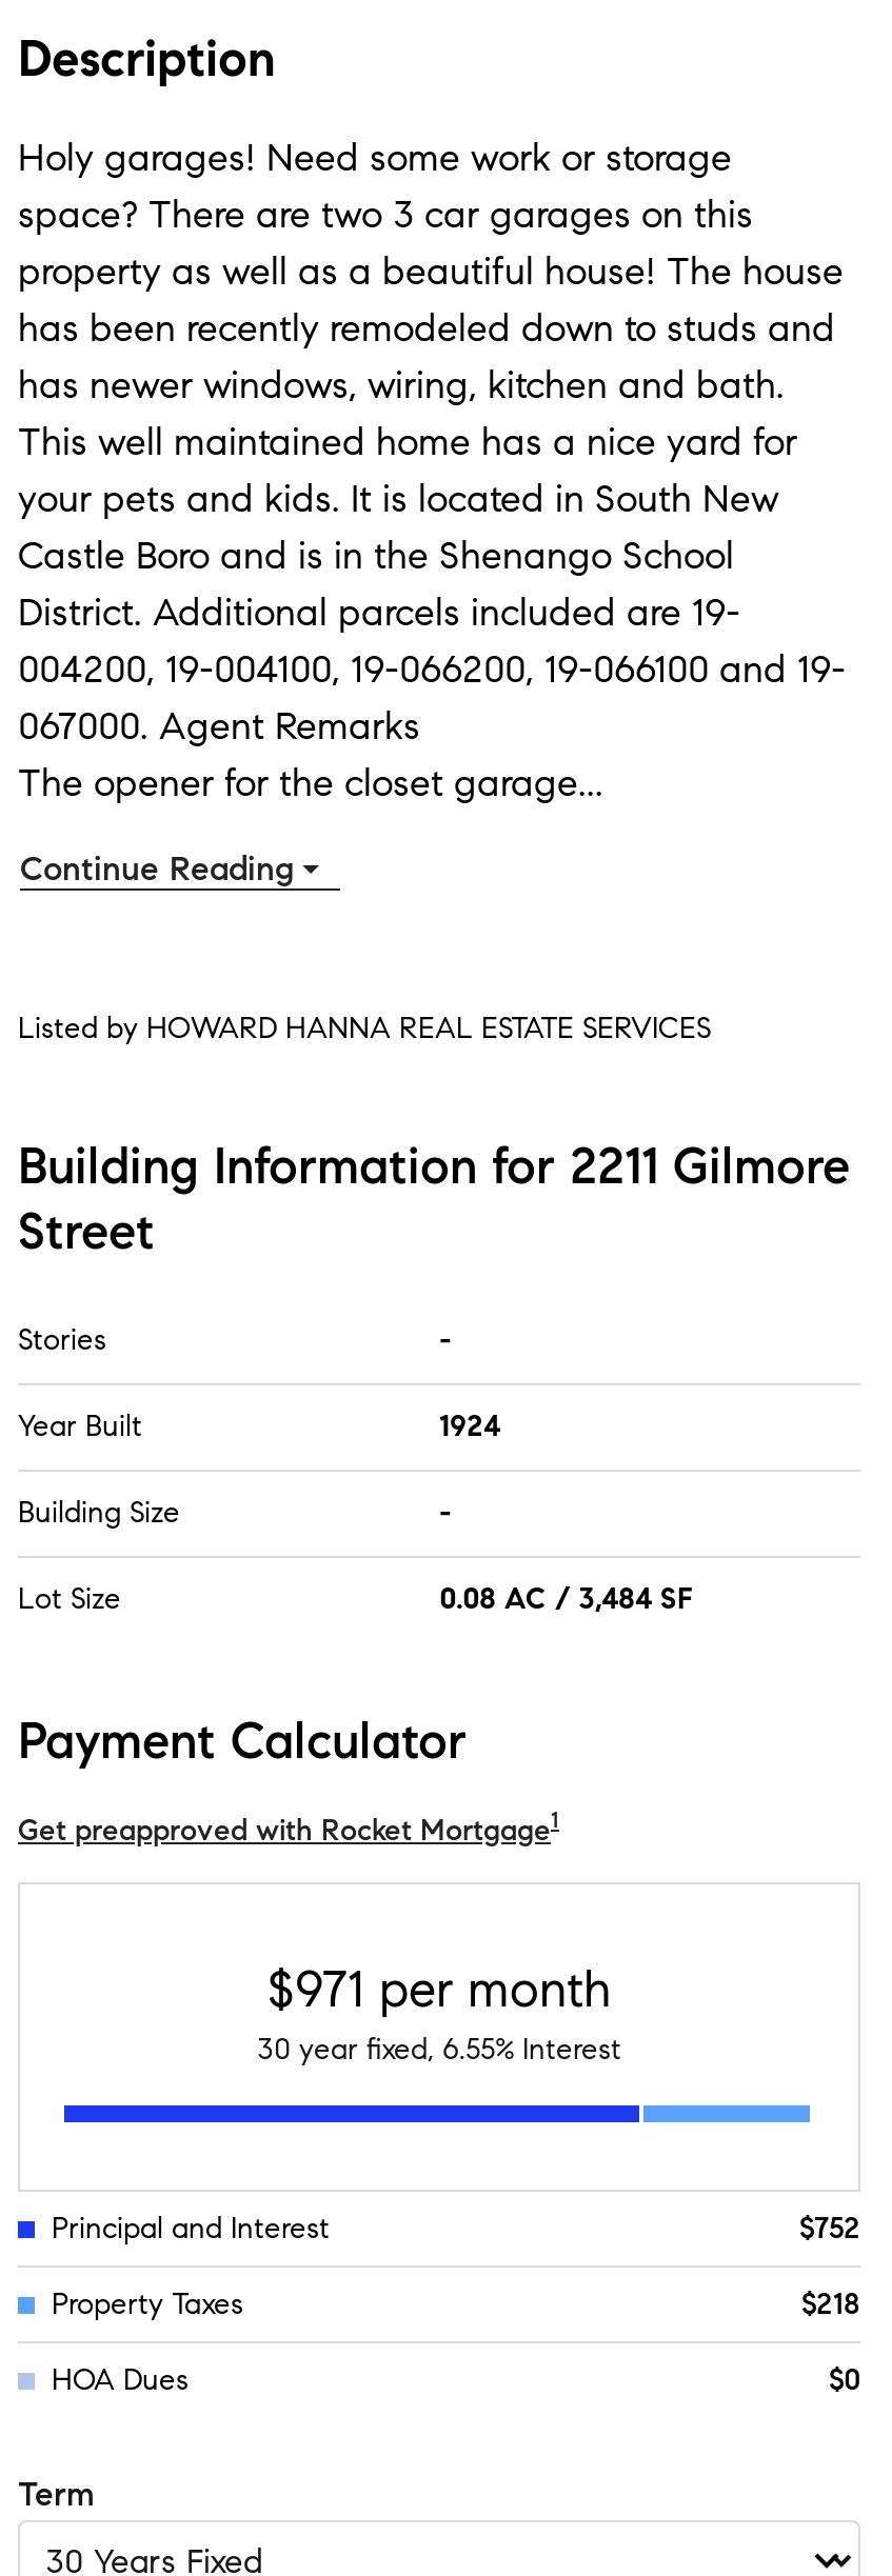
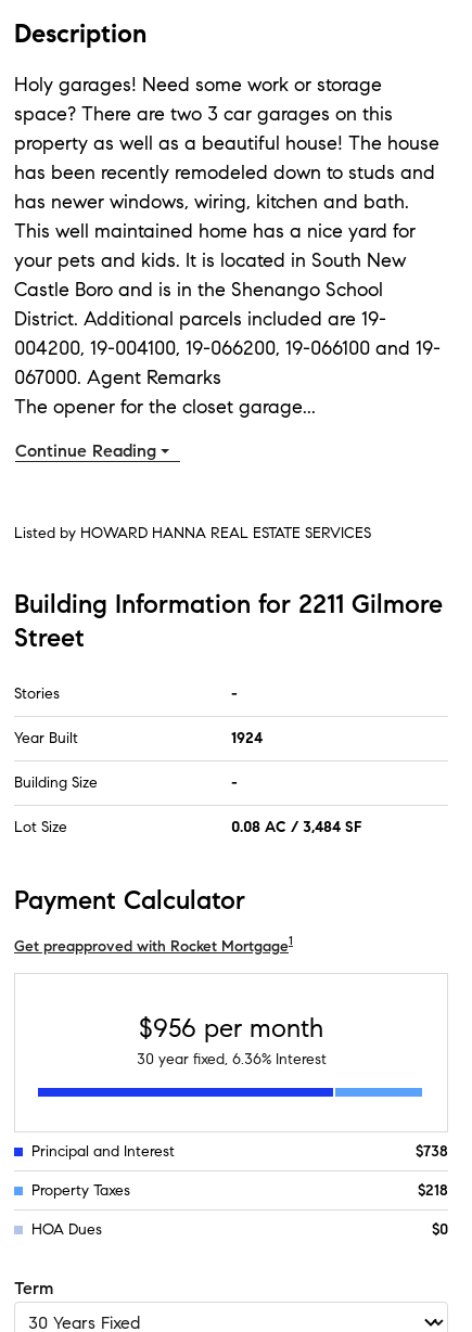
[267,1957,611,2021] $971 per month -> [139,1012,323,1044] $956 per month
[257,2031,621,2067] 30 year fixed, 6.55% Interest -> [136,1050,326,1068] 30 year fixed, 6.36% Interest
[799,2210,860,2246] $752 -> [416,1142,448,1160] $738

